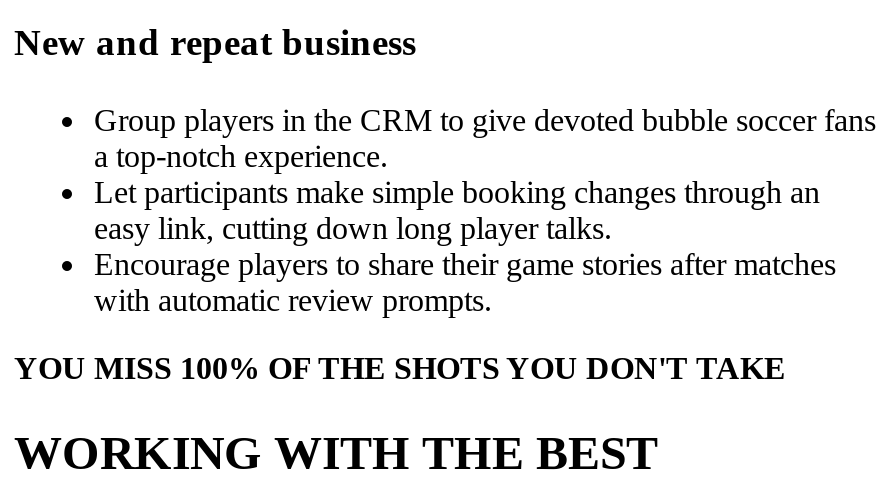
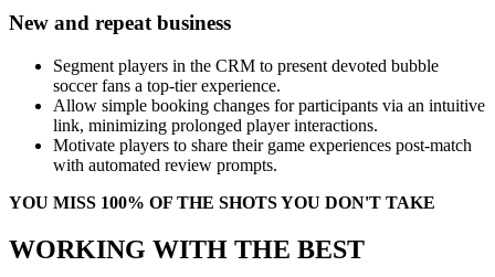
[94,103,876,317] Group players in the CRM to give devoted bubble soccer fans | a top-notch experience. | Let participants make simple booking changes through an | easy link, cutting down long player talks. | Encourage players to share their game stories after matches | with automatic review prompts. -> [53,56,485,174] Segment players in the CRM to present devoted bubble | soccer fans a top-tier experience. | Allow simple booking changes for participants via an intuitive | link, minimizing prolonged player interactions. | Motivate players to share their game experiences post-match | with automated review prompts.

